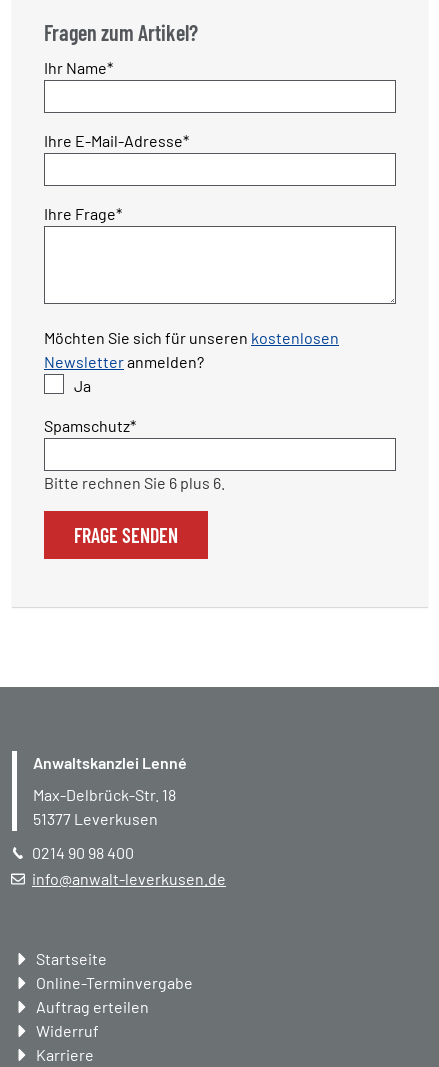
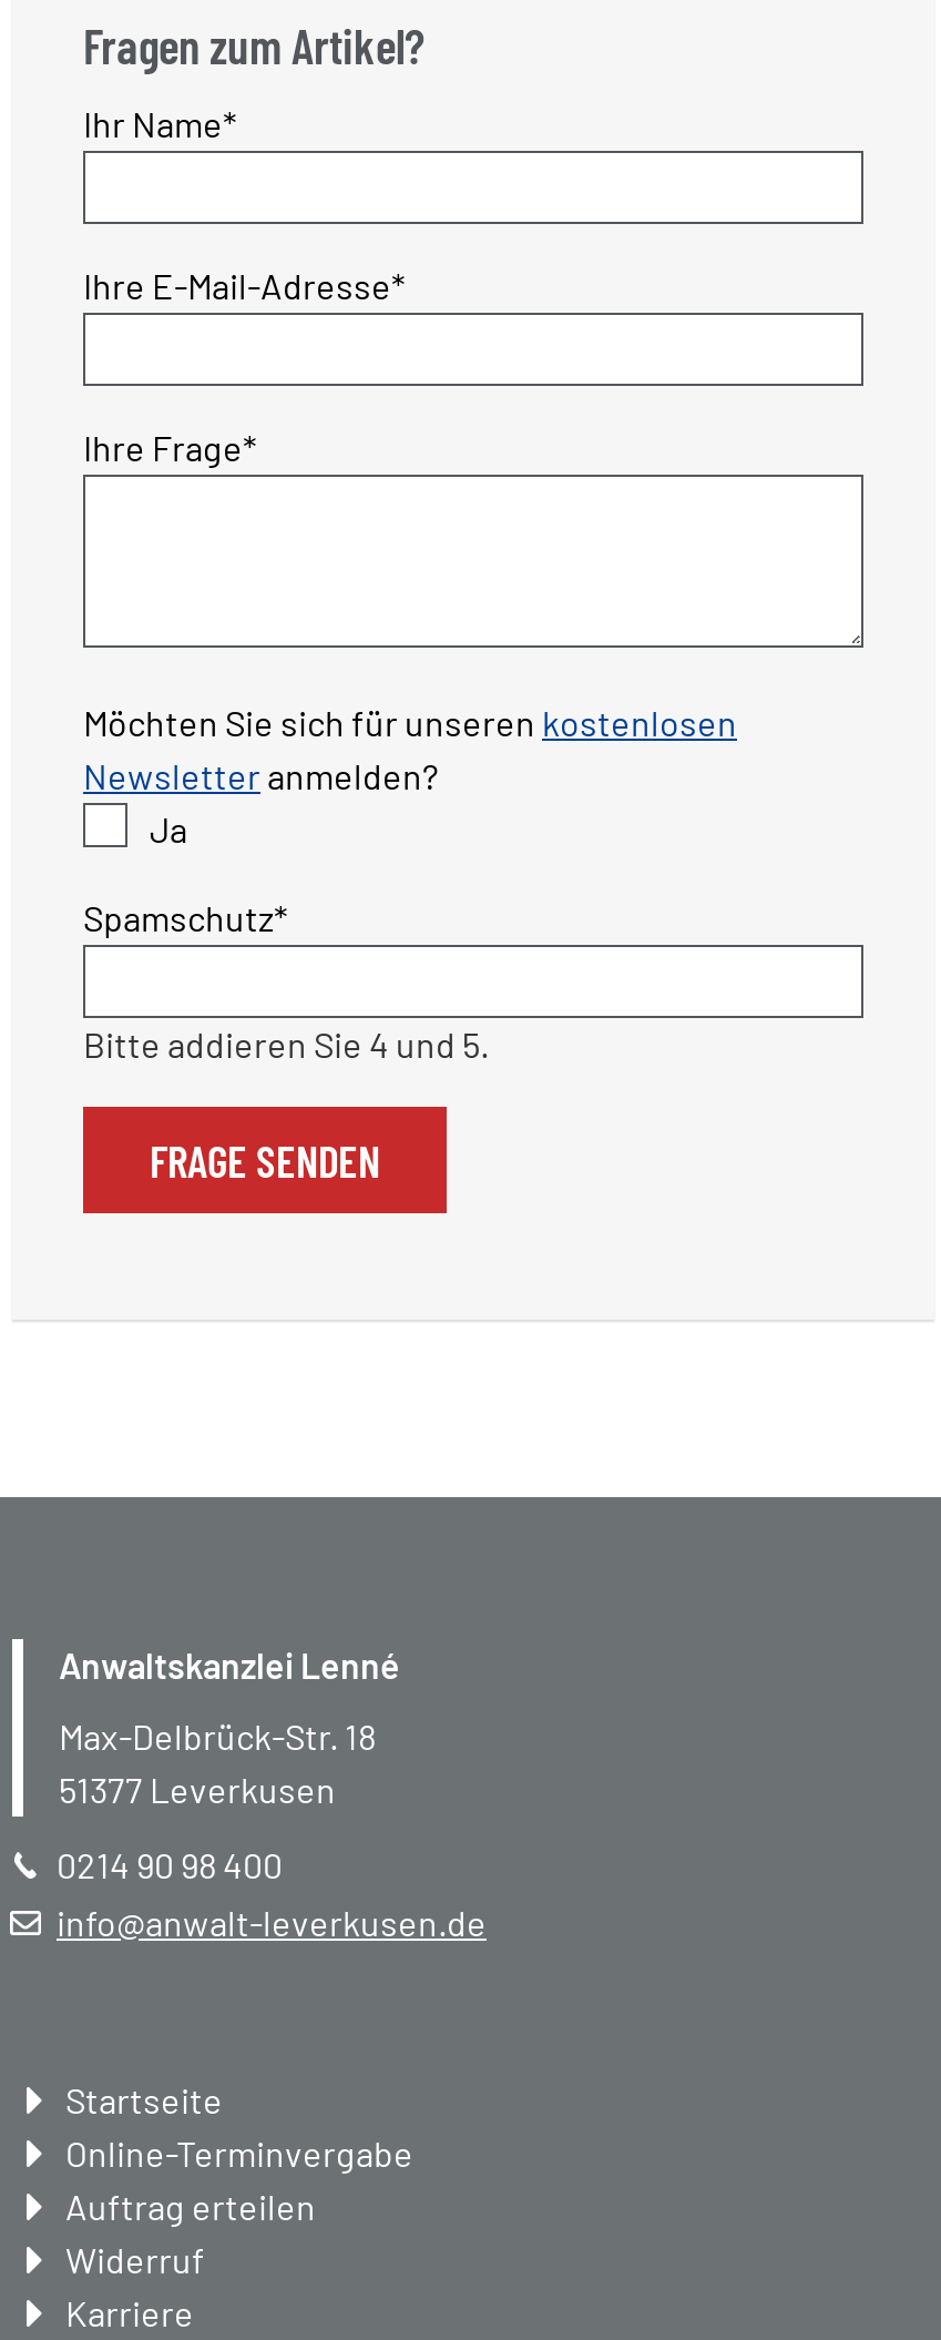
[44,473,225,492] Bitte rechnen Sie 6 plus 6. -> [83,1023,489,1065] Bitte addieren Sie 4 und 5.

